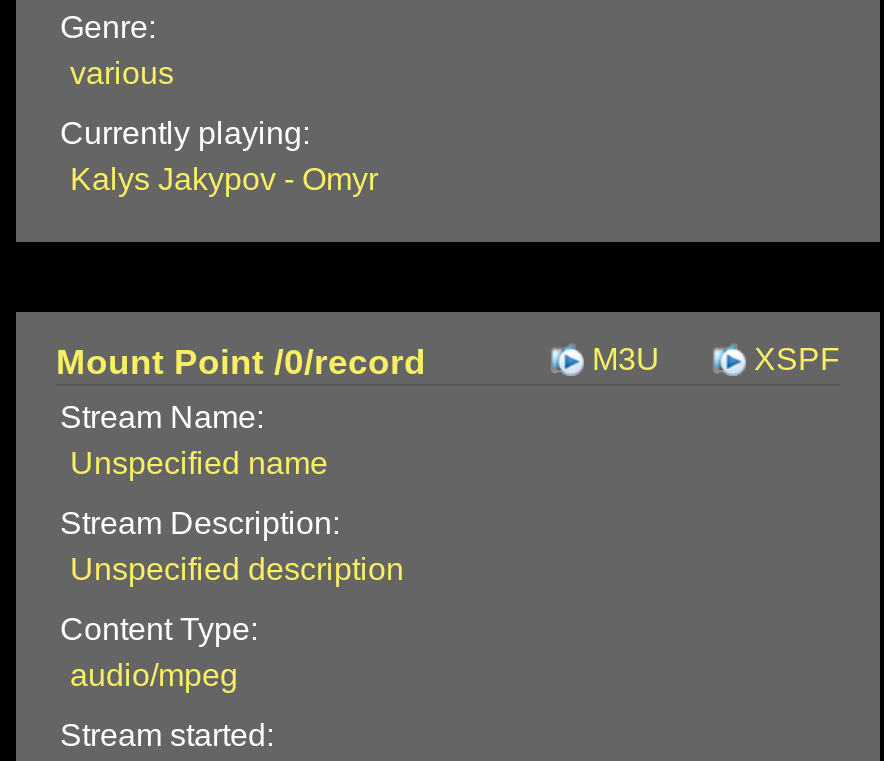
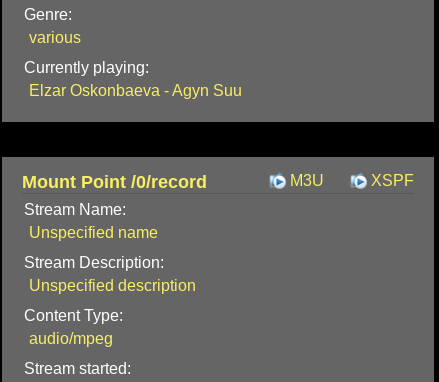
[70,162,378,196] Kalys Jakypov - Omyr -> [29,82,242,99] Elzar Oskonbaeva - Agyn Suu

